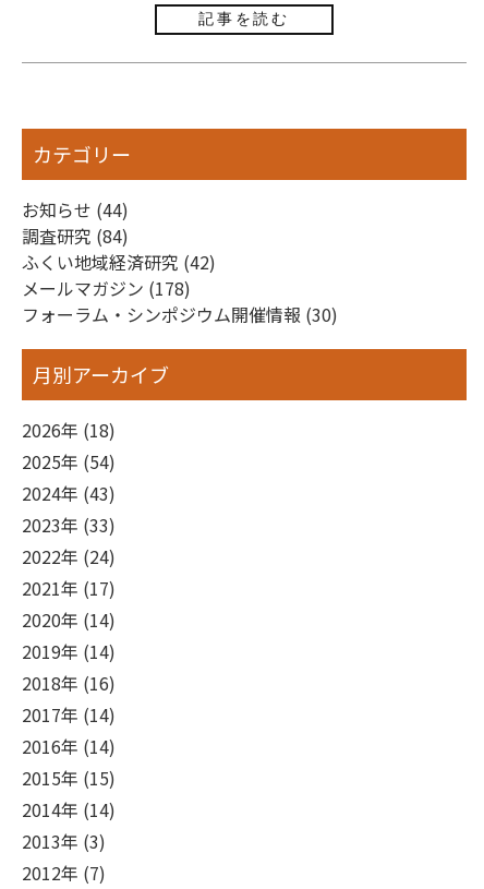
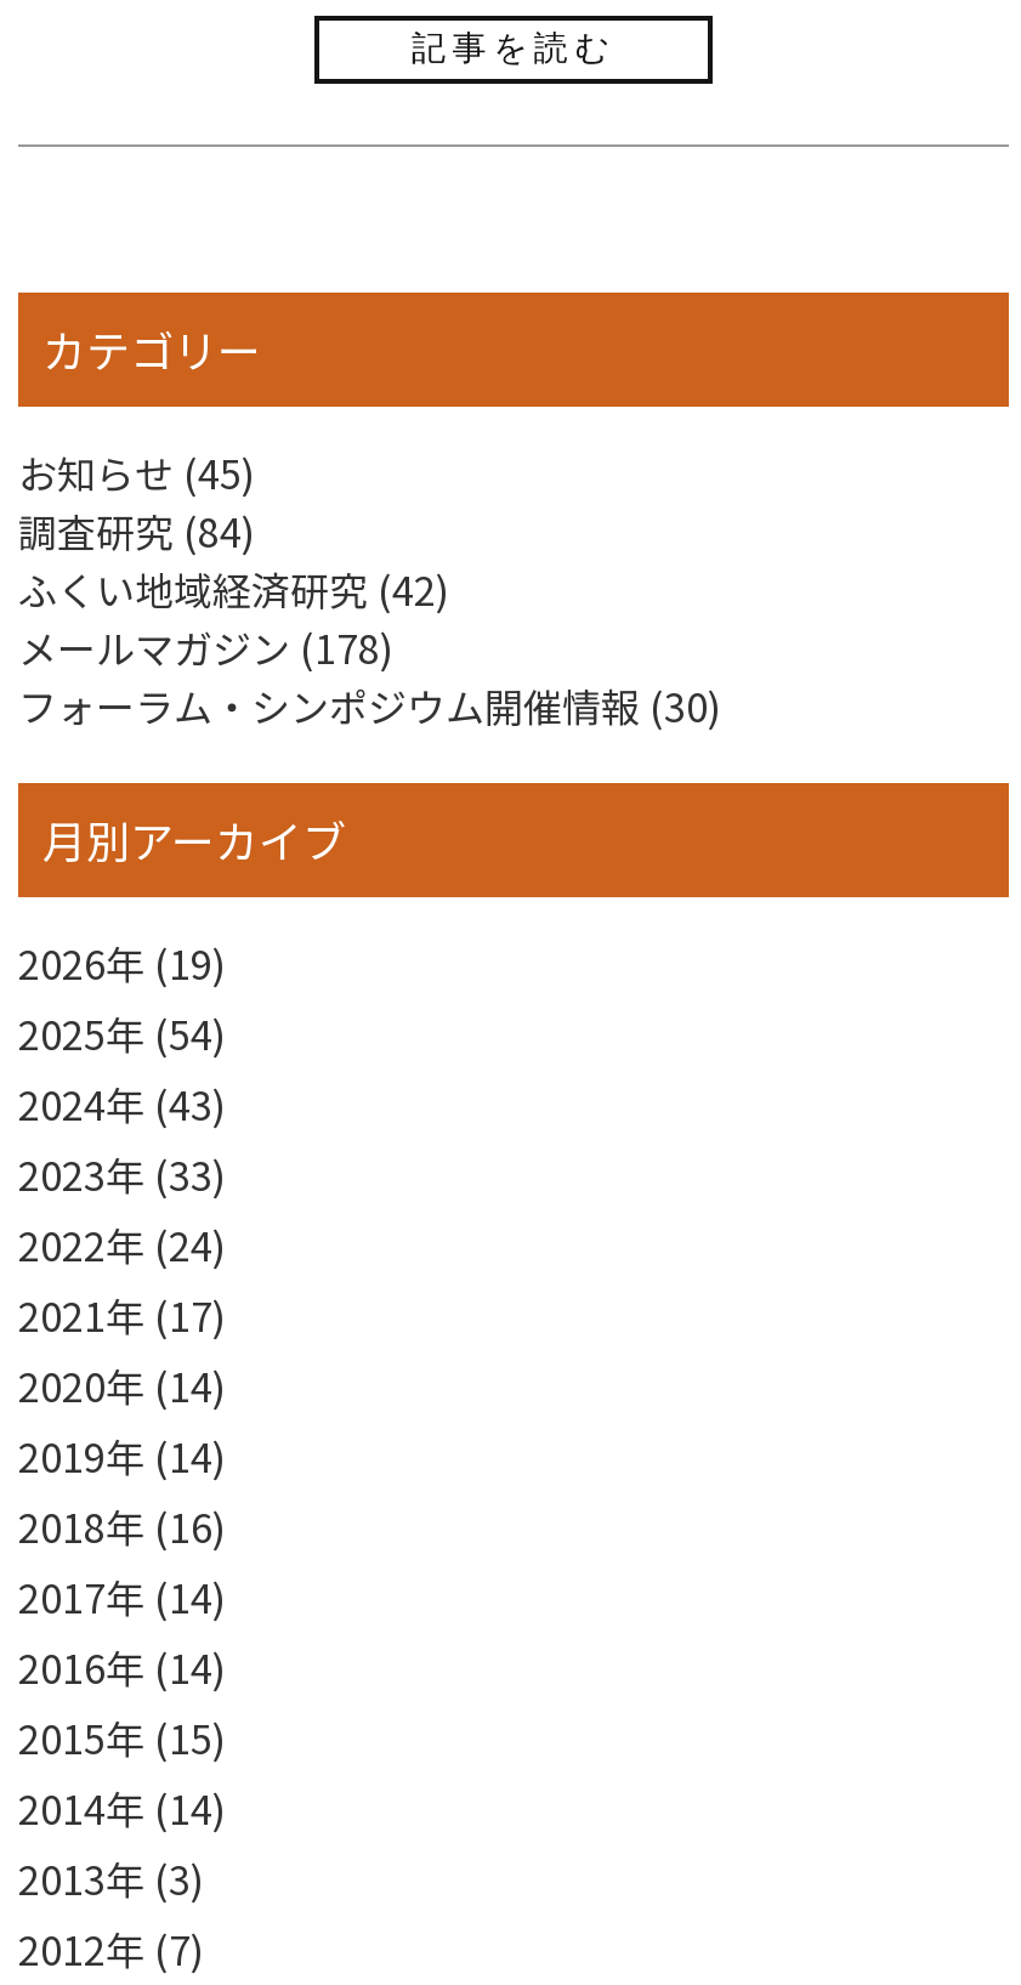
[22,197,129,223] お知らせ (44) -> [18,444,256,502] お知らせ (45)
[22,417,116,443] 2026年 (18) -> [18,934,227,993] 2026年 (19)

